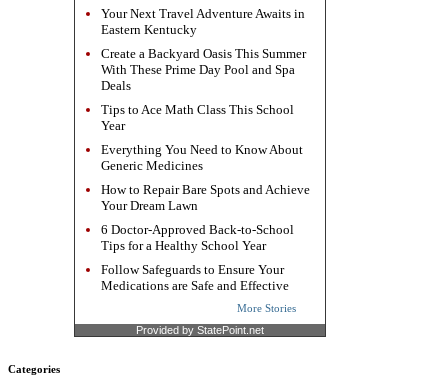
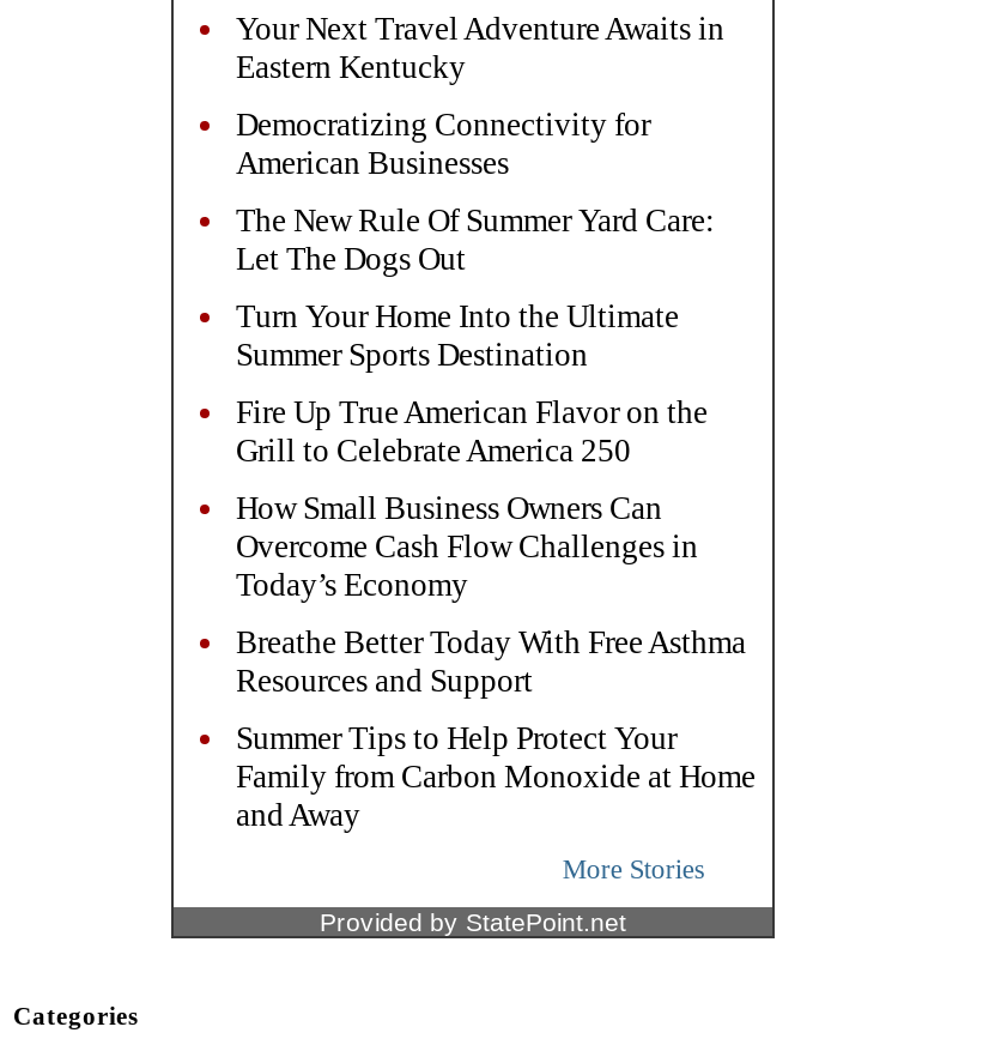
[101,46,310,293] Create a Backyard Oasis This Summer | With These Prime Day Pool and Spa | Deals | Tips to Ace Math Class This School | Year | Everything You Need to Know About | Generic Medicines | How to Repair Bare Spots and Achieve | Your Dream Lawn | 6 Doctor-Approved Back-to-School | Tips for a Healthy School Year | Follow Safeguards to Ensure Your | Medications are Safe and Effective -> [236,107,756,833] Democratizing Connectivity for | American Businesses | The New Rule Of Summer Yard Care: | Let The Dogs Out | Turn Your Home Into the Ultimate | Summer Sports Destination | Fire Up True American Flavor on the | Grill to Celebrate America 250 | How Small Business Owners Can | Overcome Cash Flow Challenges in | Today’s Economy | Breathe Better Today With Free Asthma | Resources and Support | Summer Tips to Help Protect Your | Family from Carbon Monoxide at Home | and Away

